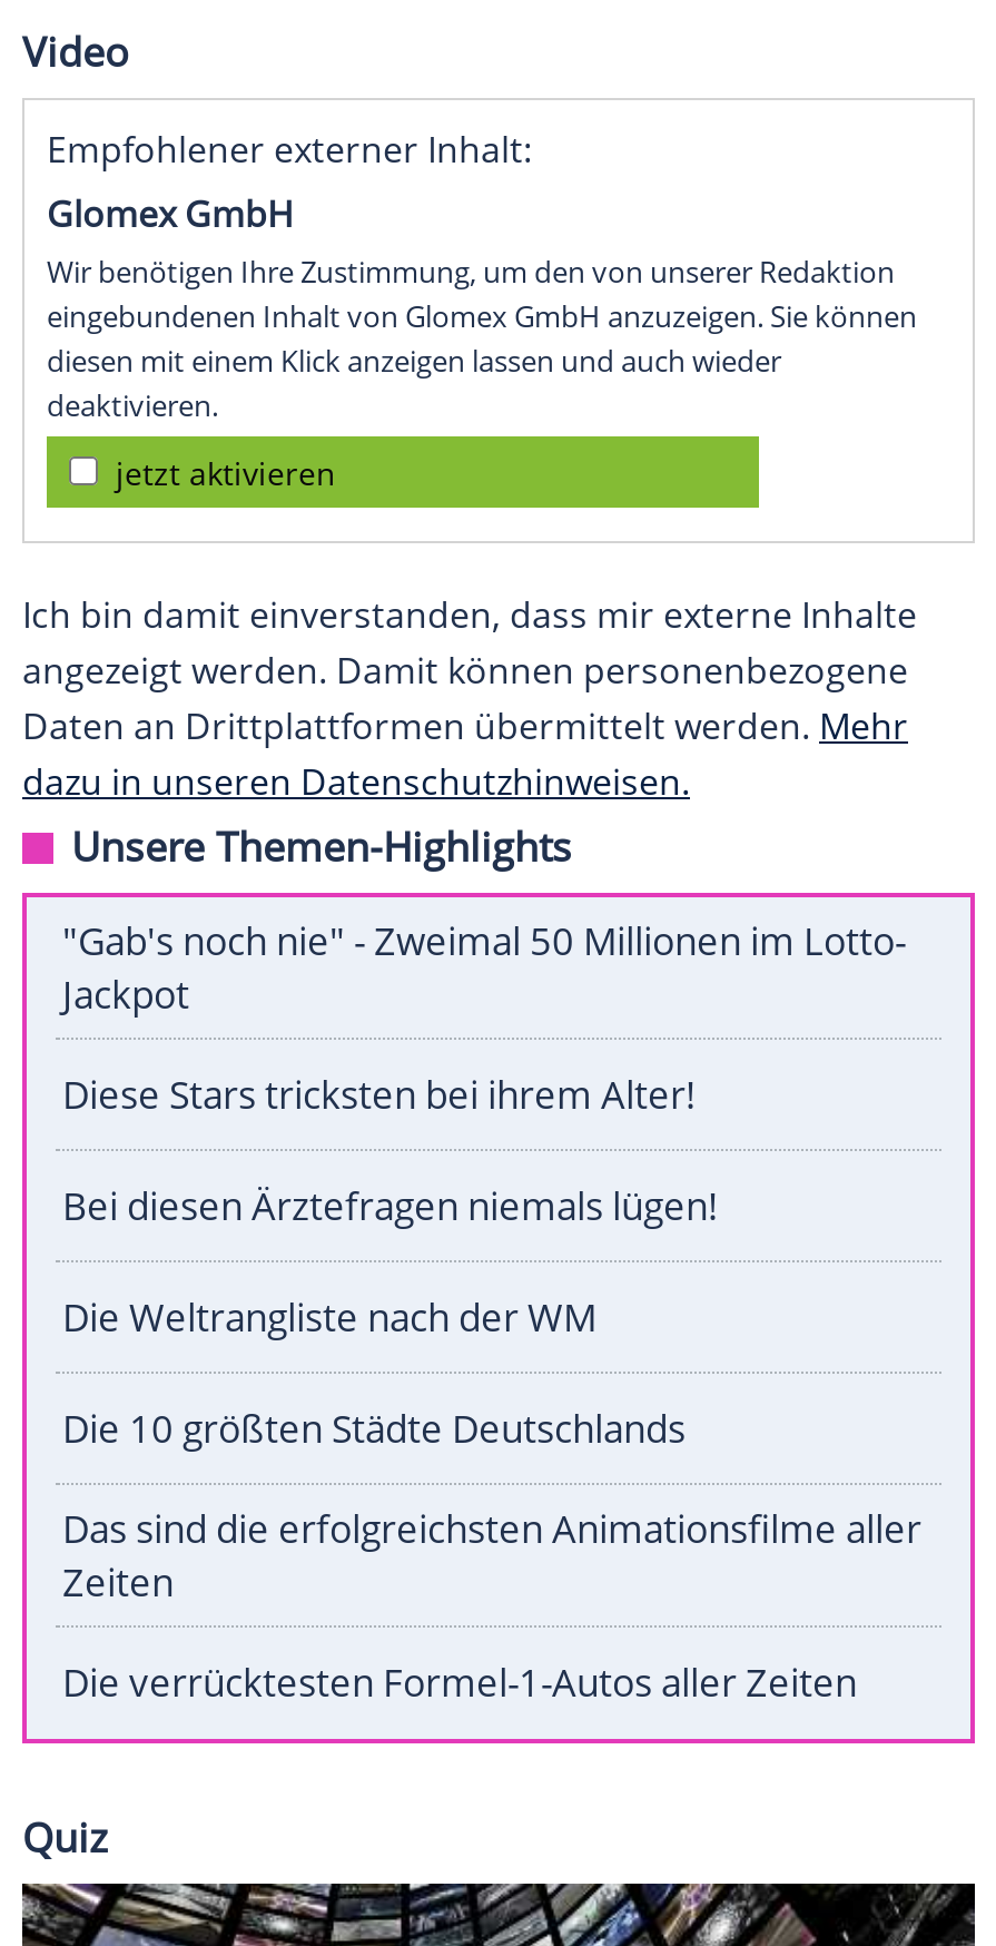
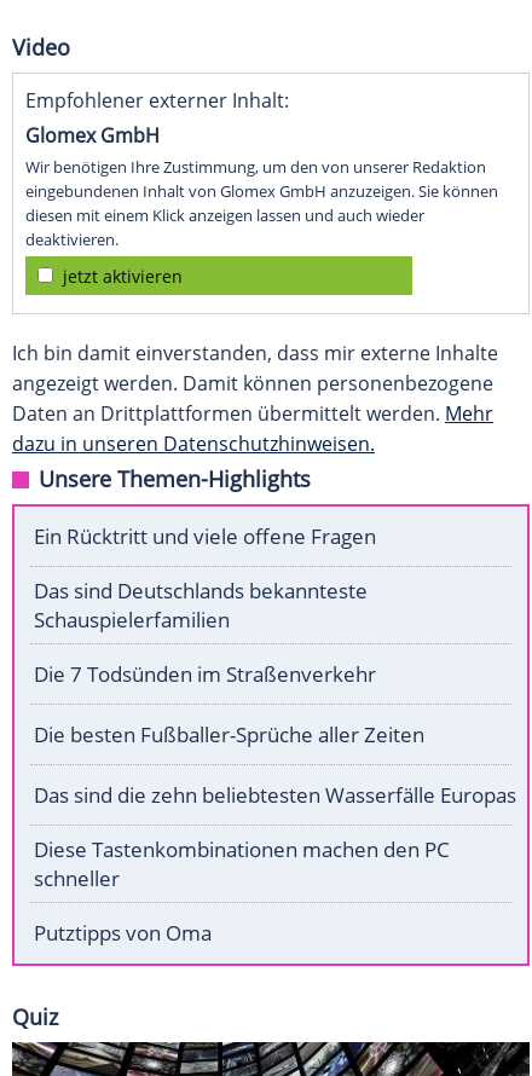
[62,916,906,1020] "Gab's noch nie" - Zweimal 50 Millionen im Lotto- | Jackpot -> [34,523,376,550] Ein Rücktritt und viele offene Fragen
[62,1069,697,1121] Diese Stars tricksten bei ihrem Alter! -> [34,577,368,634] Das sind Deutschlands bekannteste | Schauspielerfamilien
[62,1181,719,1232] Bei diesen Ärztefragen niemals lügen! -> [34,660,376,688] Die 7 Todsünden im Straßenverkehr
[62,1292,596,1343] Die Weltrangliste nach der WM -> [34,721,424,749] Die besten Fußballer-Sprüche aller Zeiten
[62,1403,686,1455] Die 10 größten Städte Deutschlands -> [34,781,516,809] Das sind die zehn beliebtesten Wasserfälle Europas
[62,1504,921,1608] Das sind die erfolgreichsten Animationsfilme aller | Zeiten -> [34,836,450,893] Diese Tastenkombinationen machen den PC | schneller
[62,1657,857,1708] Die verrücktesten Formel-1-Autos aller Zeiten -> [34,919,212,947] Putztipps von Oma

